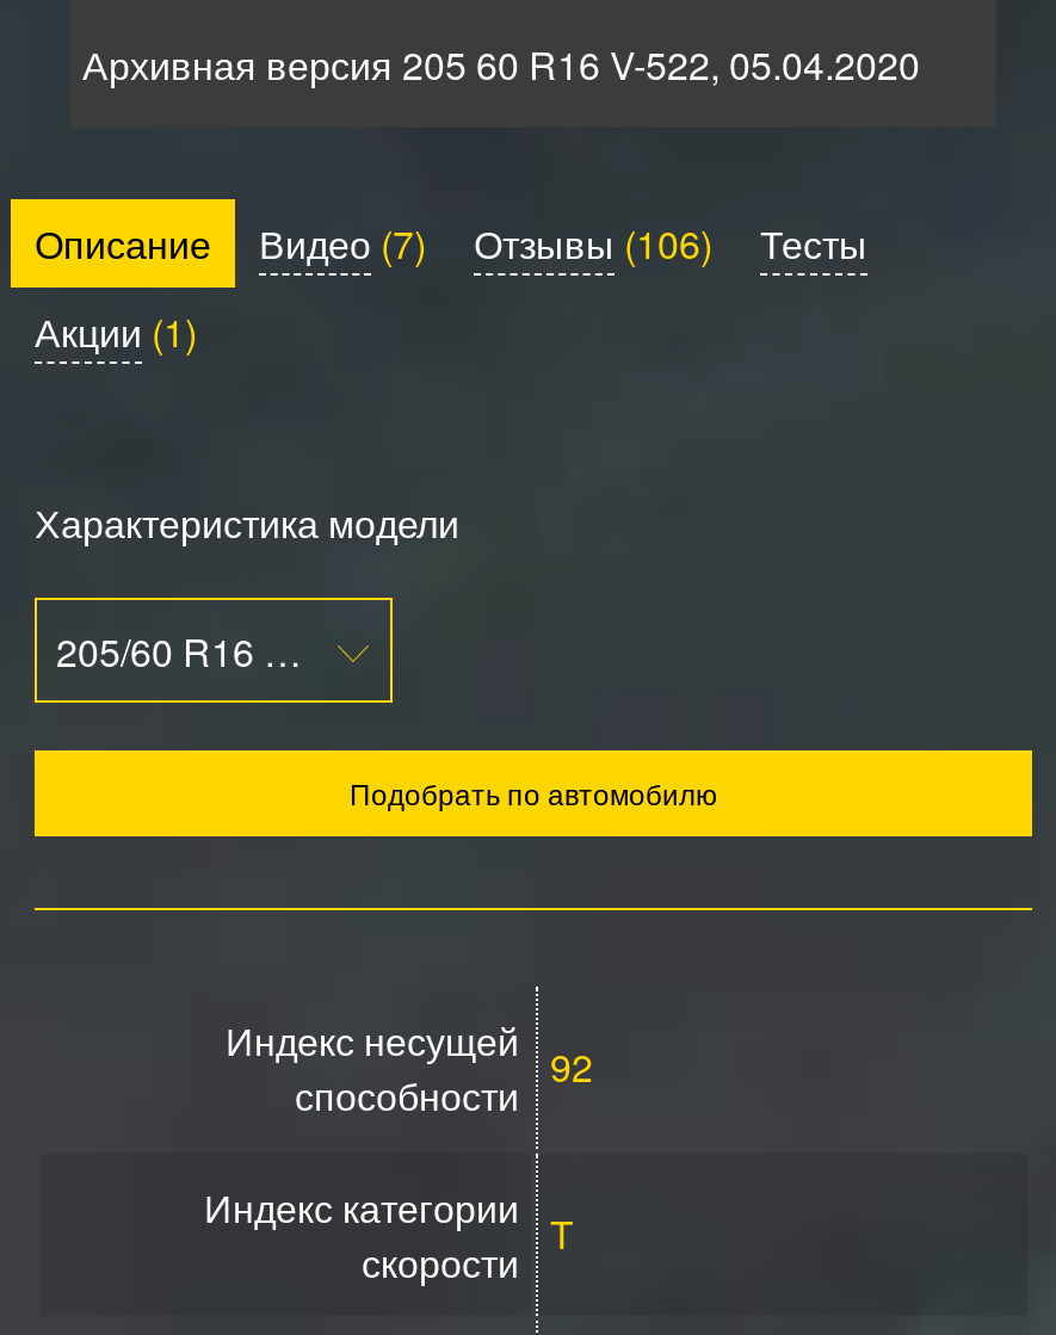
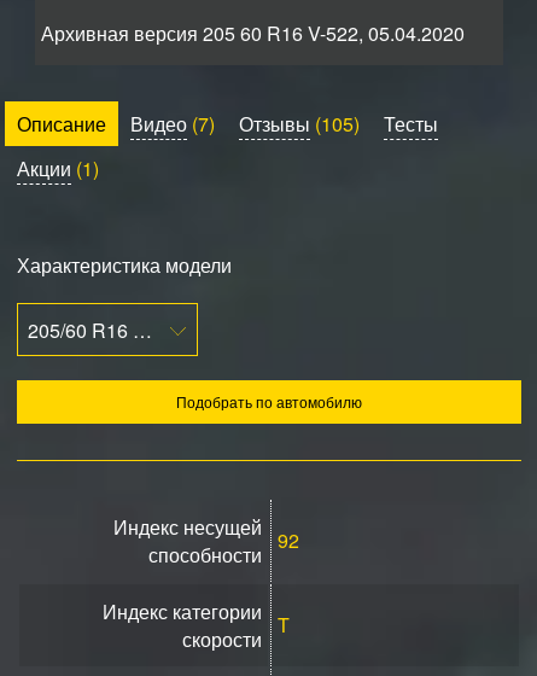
[35,217,867,272] Описание Видео (7) Отзывы (106) Тесты -> [17,110,438,138] Описание Видео (7) Отзывы (105) Тесты

